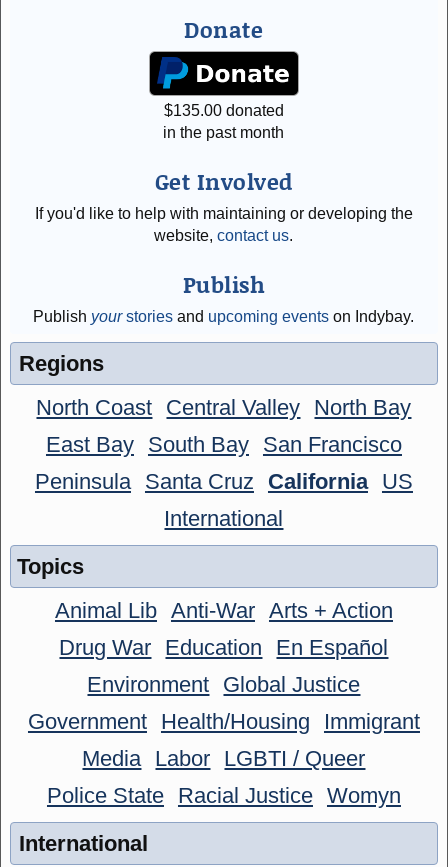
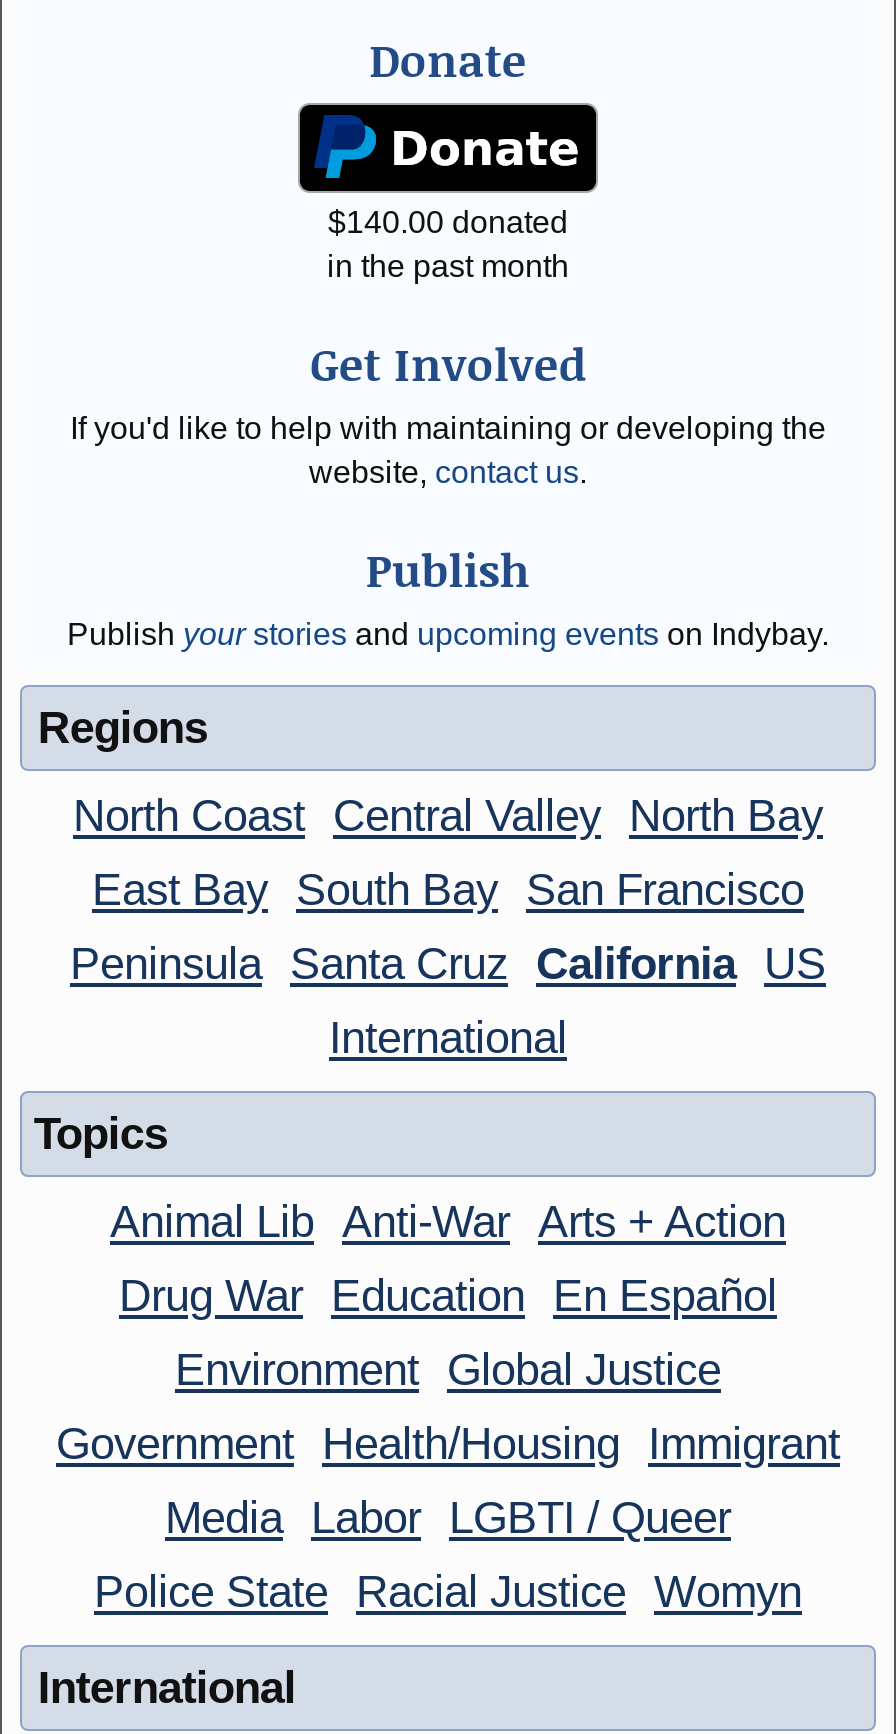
[164,102,284,119] $135.00 donated -> [328,205,568,239] $140.00 donated

